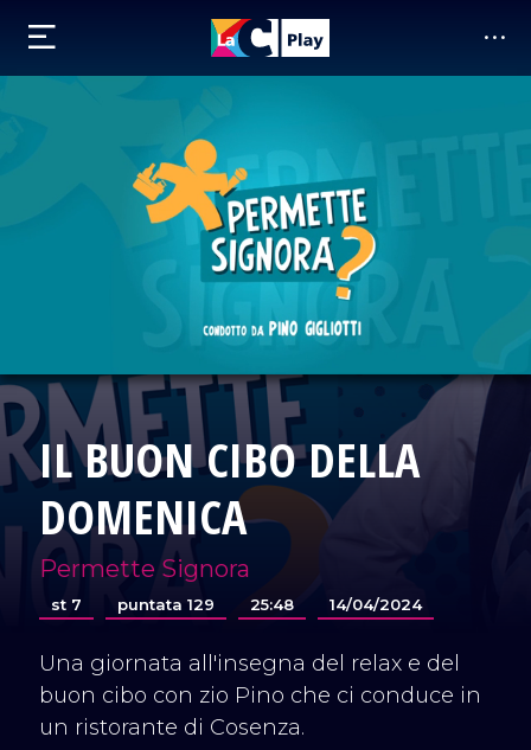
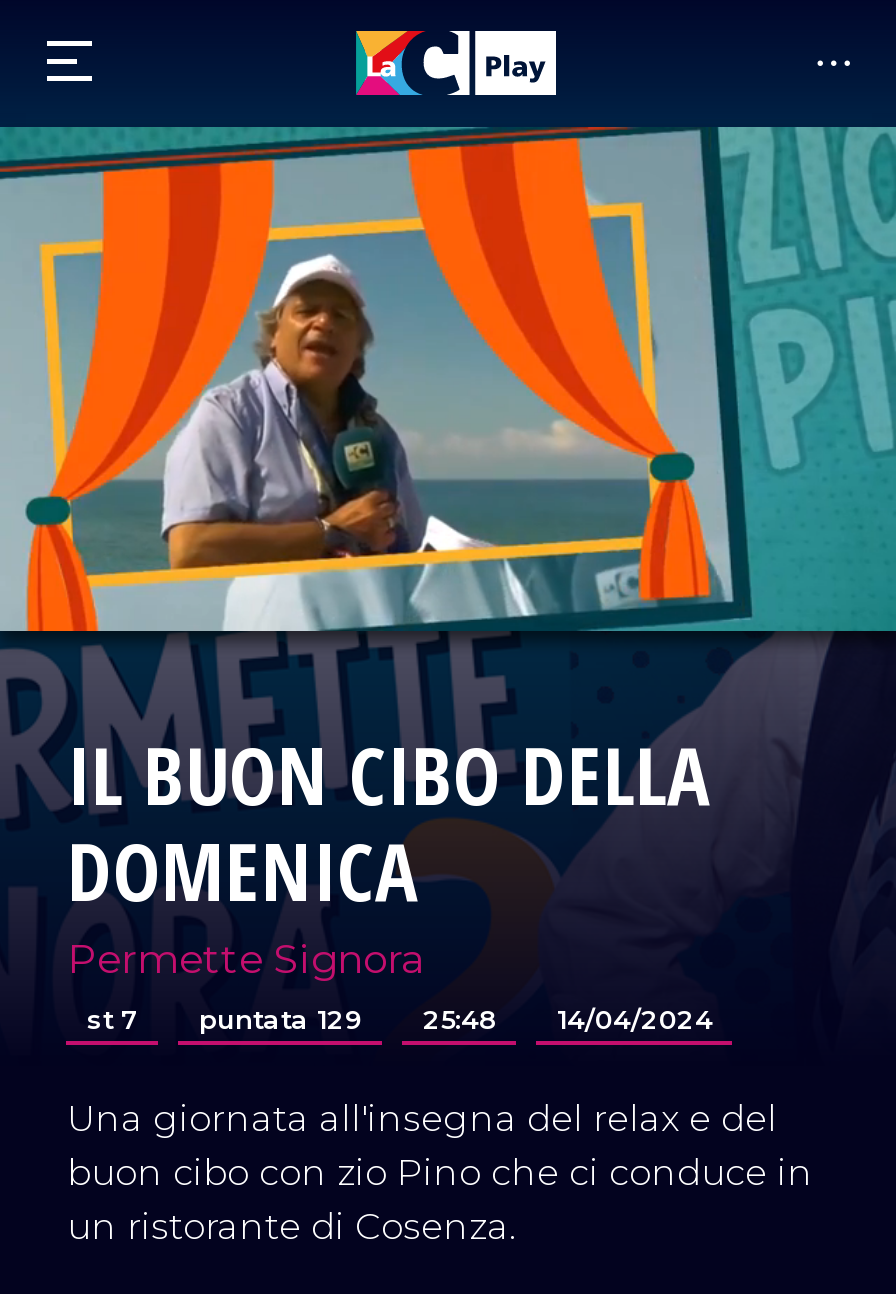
[4,76,527,376] [image] -> [6,125,890,633] [image]

